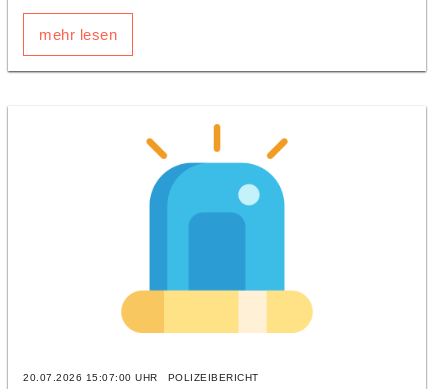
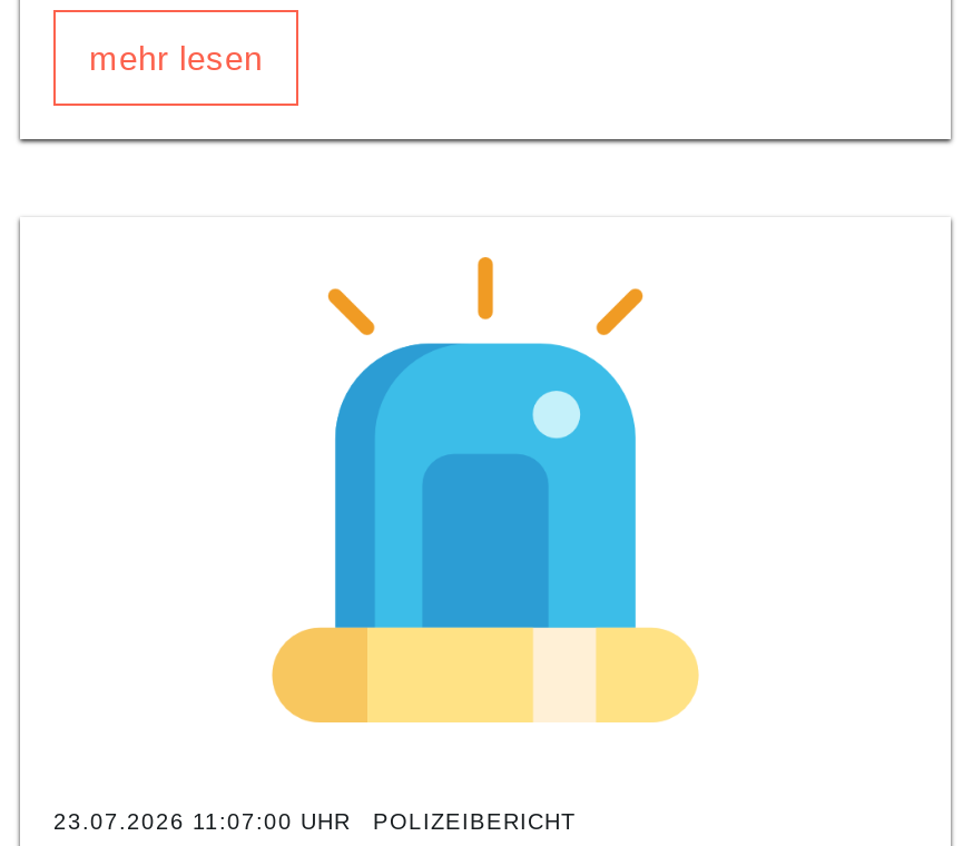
[23,372,258,383] 20.07.2026 15:07:00 UHR POLIZEIBERICHT -> [53,809,576,834] 23.07.2026 11:07:00 UHR POLIZEIBERICHT

